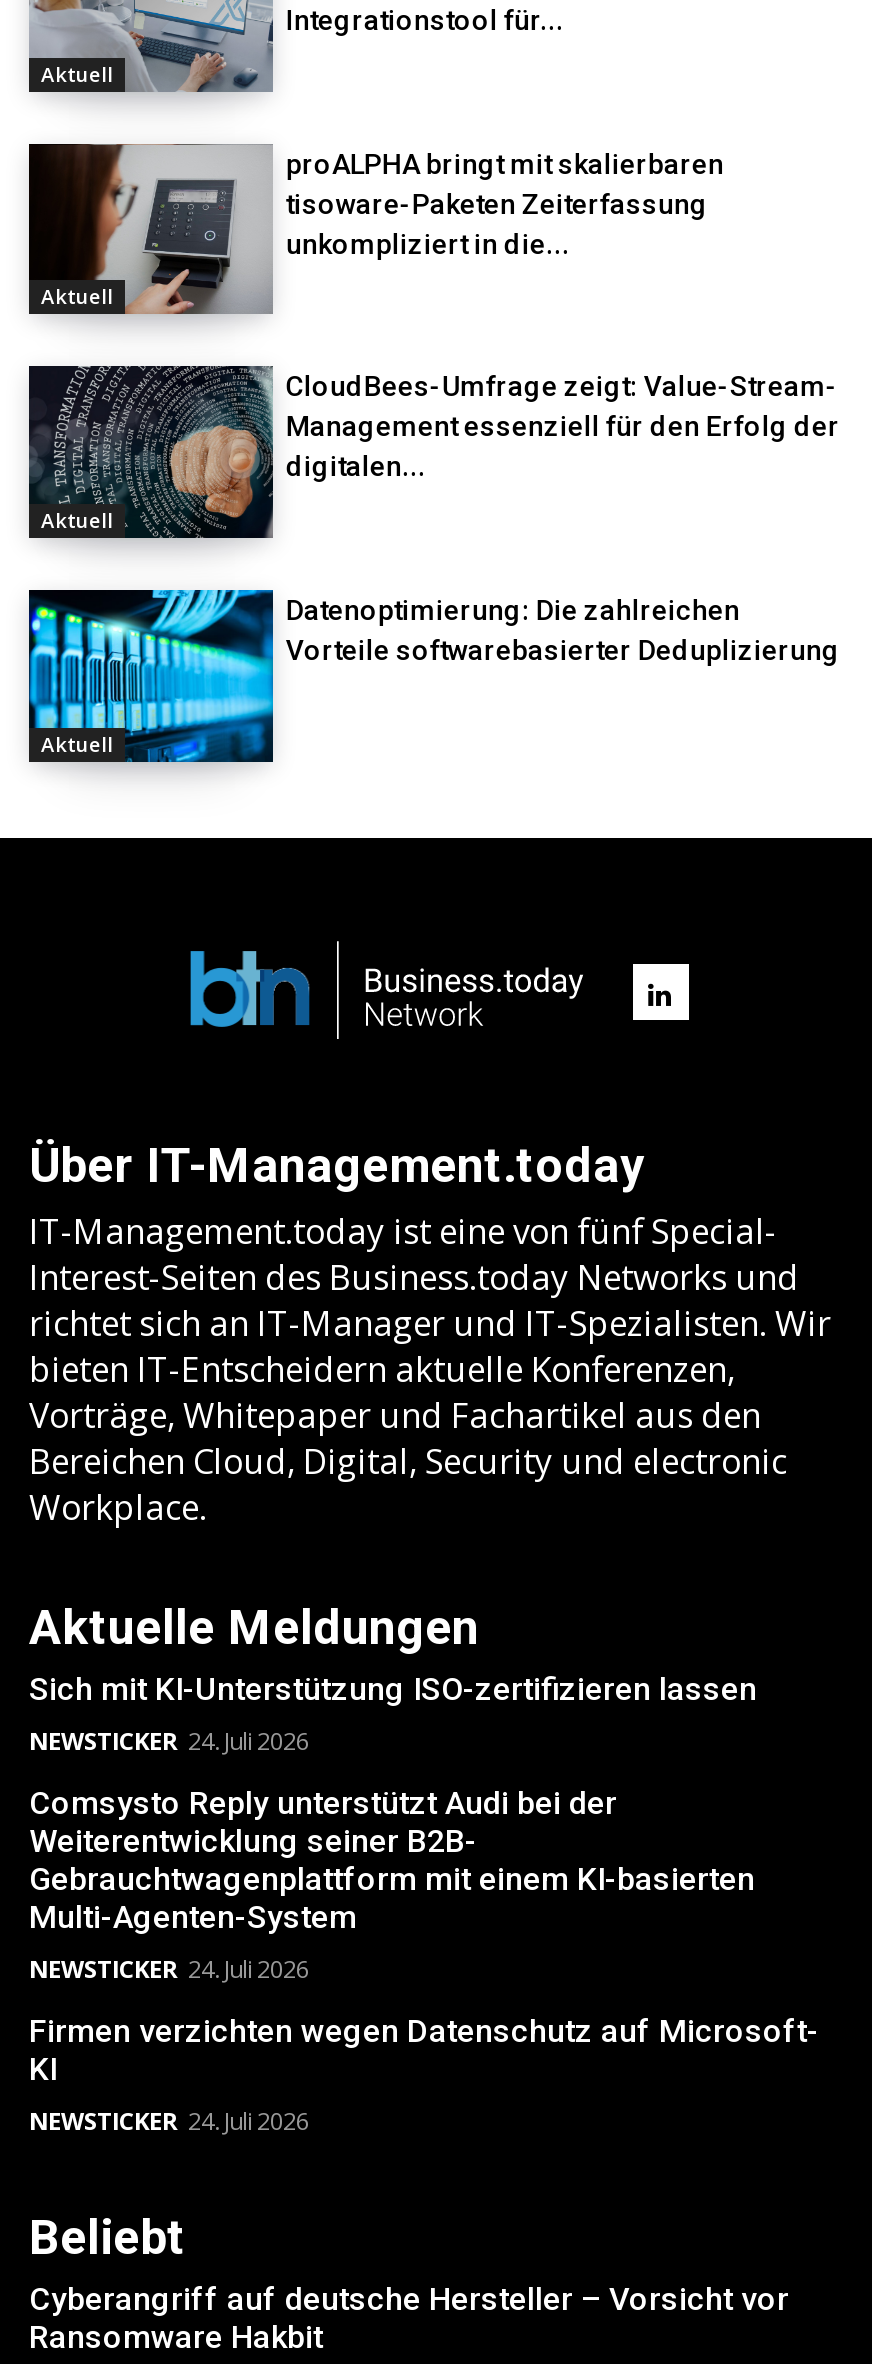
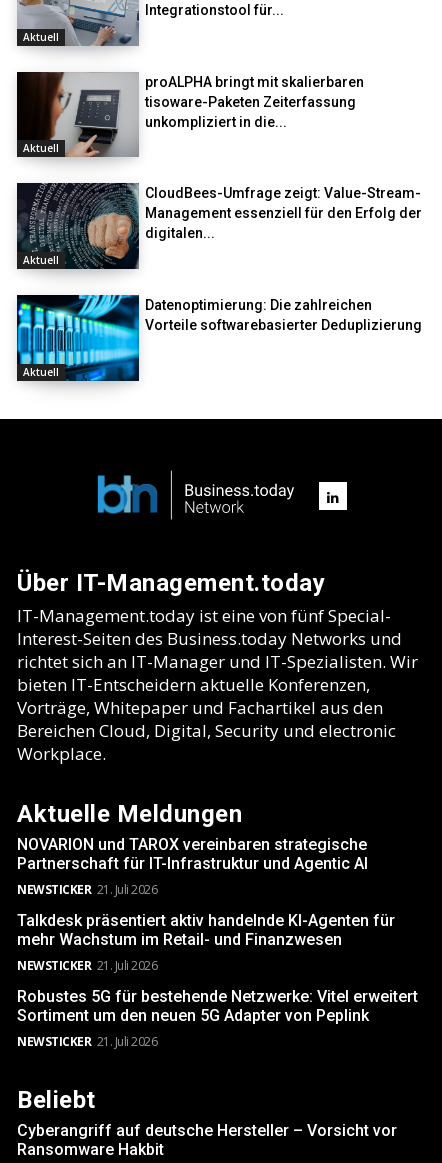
[29,1670,757,1758] Sich mit KI-Unterstützung ISO-zertifizieren lassen | NEWSTICKER 24. Juli 2026 -> [17,835,368,898] NOVARION und TAROX vereinbaren strategische | Partnerschaft für IT-Infrastruktur und Agentic AI | NEWSTICKER 21. Juli 2026
[29,1784,755,1986] Comsysto Reply unterstützt Audi bei der | Weiterentwicklung seiner B2B- | Gebrauchtwagenplattform mit einem KI-basierten | Multi-Agenten-System | NEWSTICKER 24. Juli 2026 -> [17,911,395,974] Talkdesk präsentiert aktiv handelnde KI-Agenten für | mehr Wachstum im Retail- und Finanzwesen | NEWSTICKER 21. Juli 2026
[29,2012,819,2138] Firmen verzichten wegen Datenschutz auf Microsoft- | KI | NEWSTICKER 24. Juli 2026 -> [17,987,418,1050] Robustes 5G für bestehende Netzwerke: Vitel erweitert | Sortiment um den neuen 5G Adapter von Peplink | NEWSTICKER 21. Juli 2026

